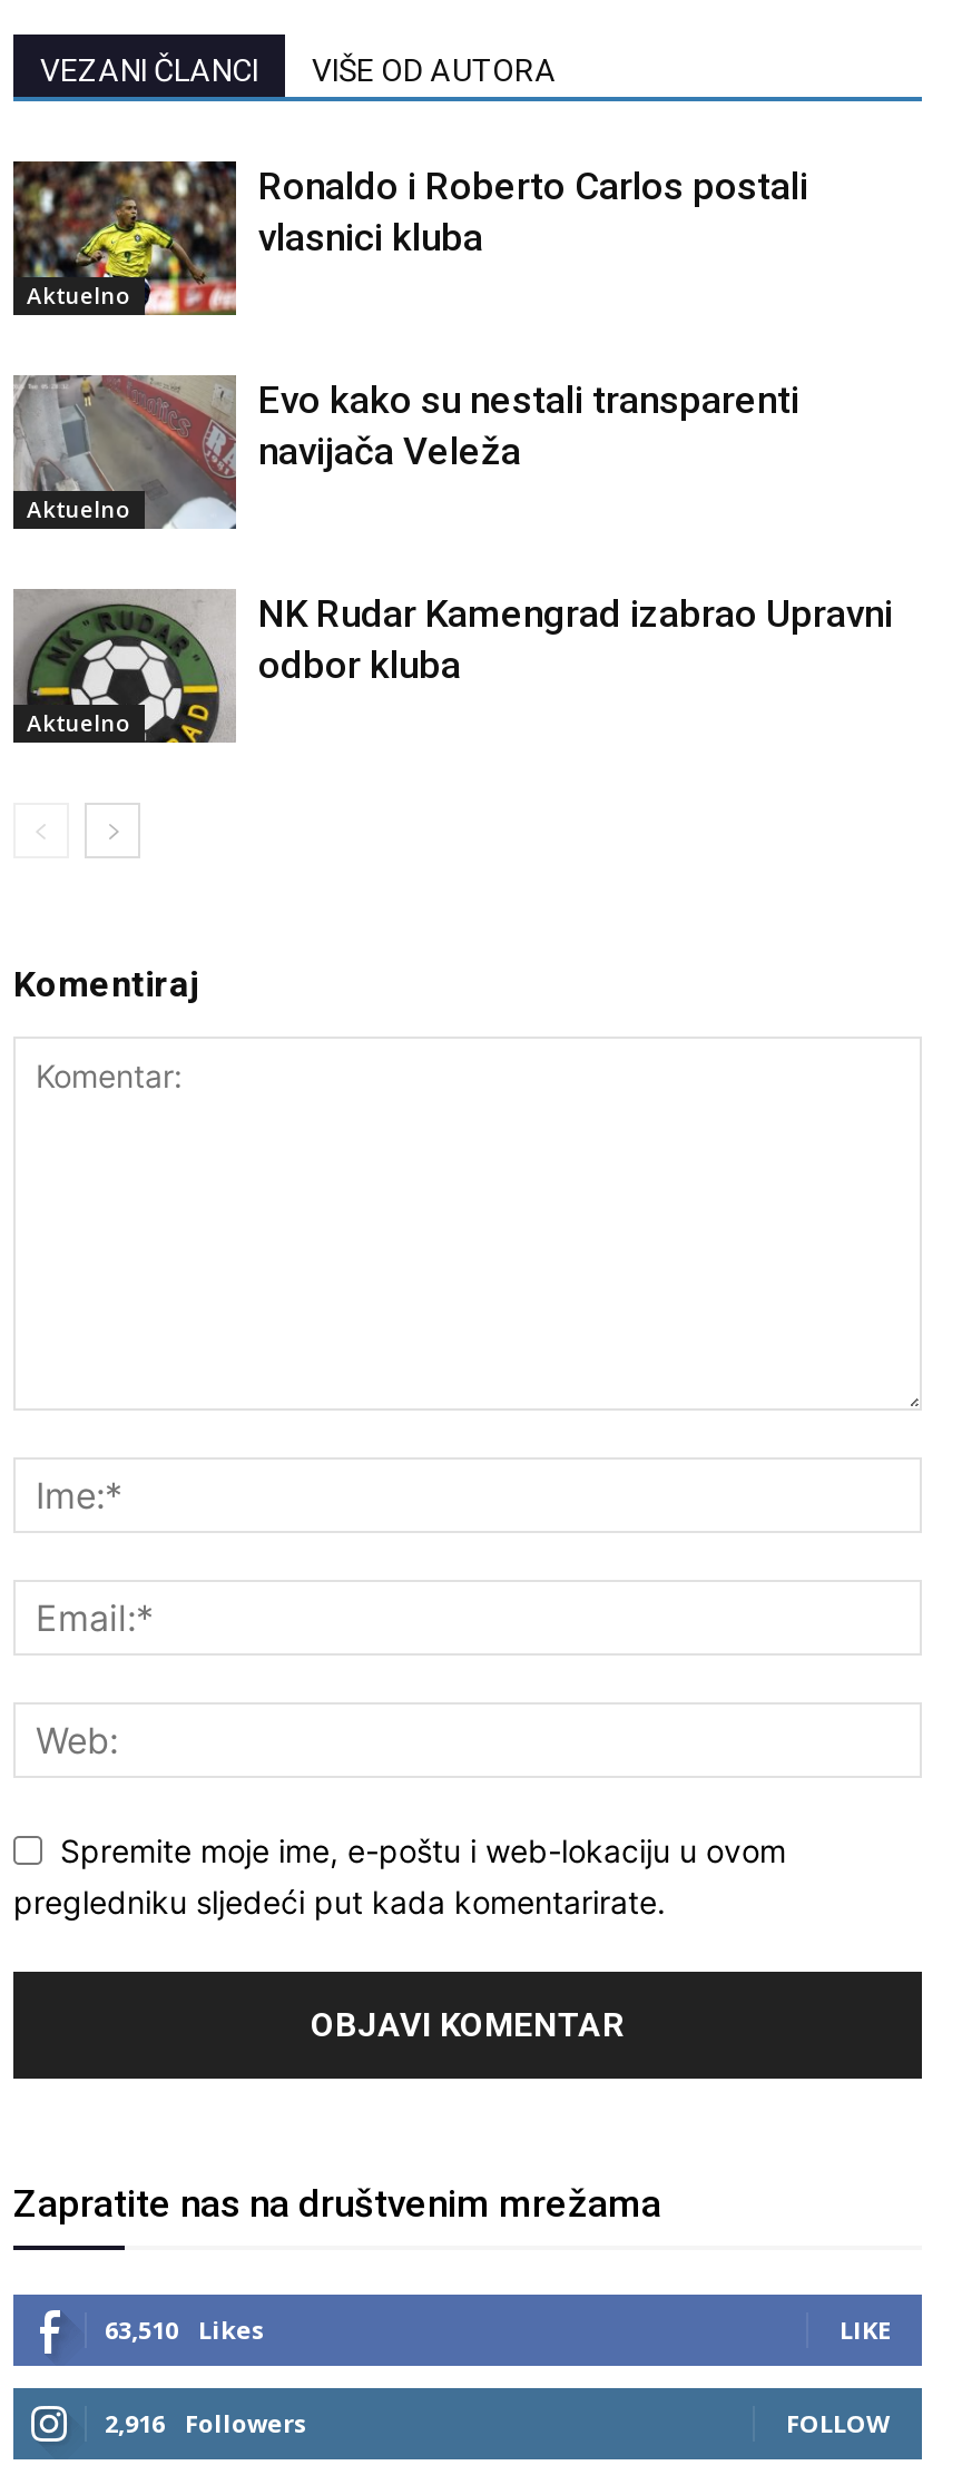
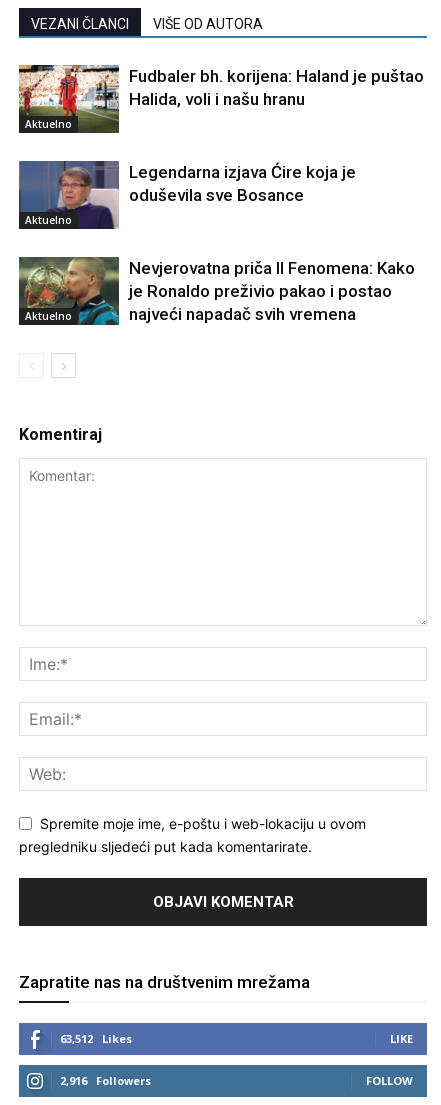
[11,159,808,317] [image] | Ronaldo i Roberto Carlos postali | vlasnici kluba -> [18,64,424,134] [image] | Fudbaler bh. korijena: Haland je puštao | Halida, voli i našu hranu
[13,375,799,529] [image] | Evo kako su nestali transparenti | navijača Veleža -> [19,160,356,230] [image] | Legendarna izjava Ćire koja je | oduševila sve Bosance
[13,591,893,745] [image] | NK Rudar Kamengrad izabrao Upravni | odbor kluba -> [19,257,415,326] [image] | Nevjerovatna priča Il Fenomena: Kako | je Ronaldo preživio pakao i postao | najveći napadač svih vremena
[105,2312,265,2346] 63,510 Likes -> [60,1031,132,1046] 63,512 Likes

